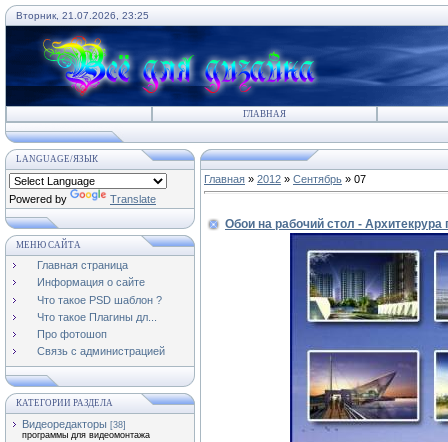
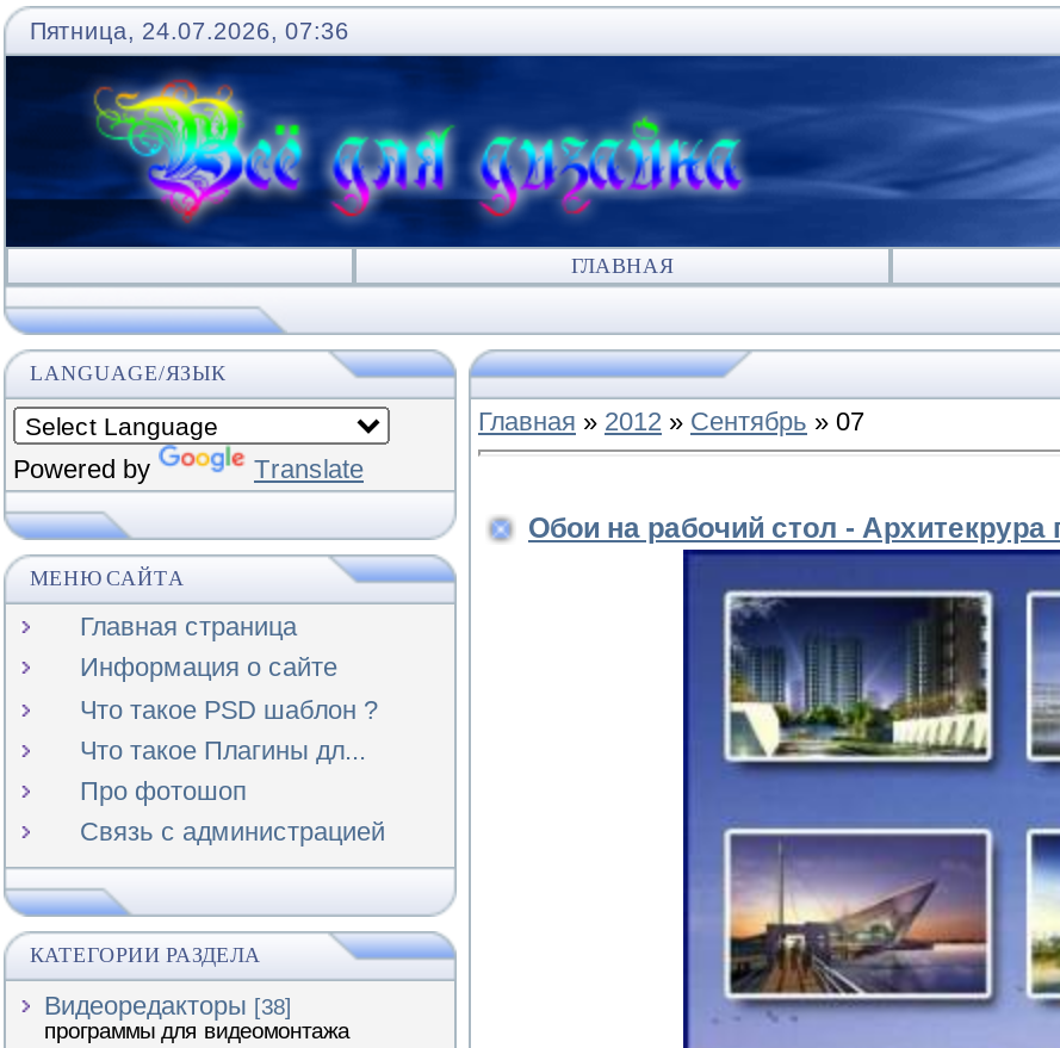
[16,10,149,21] Вторник, 21.07.2026, 23:25 -> [30,18,349,44] Пятница, 24.07.2026, 07:36

